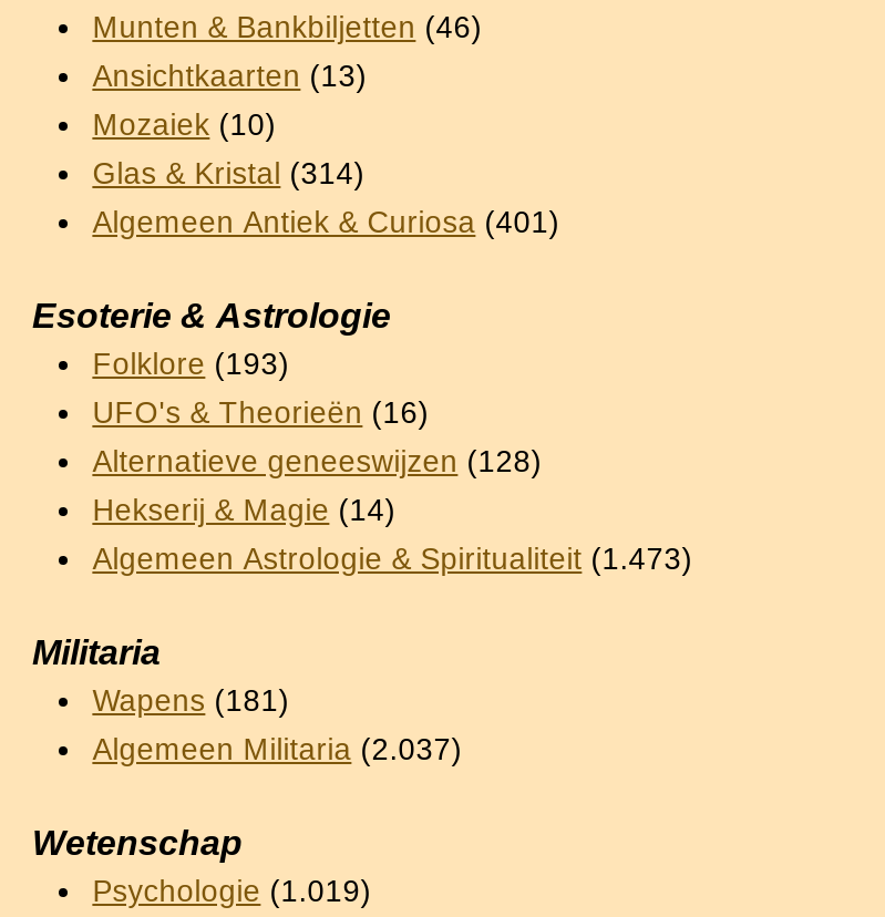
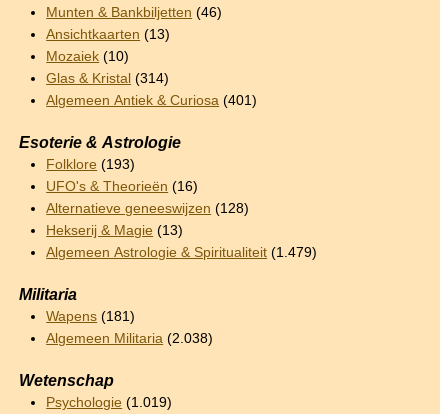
[92,493,396,526] Hekserij & Magie (14) -> [46,223,183,238] Hekserij & Magie (13)
[92,542,693,575] Algemeen Astrologie & Spiritualiteit (1.473) -> [46,245,317,260] Algemeen Astrologie & Spiritualiteit (1.479)
[92,732,462,766] Algemeen Militaria (2.037) -> [46,331,213,346] Algemeen Militaria (2.038)

